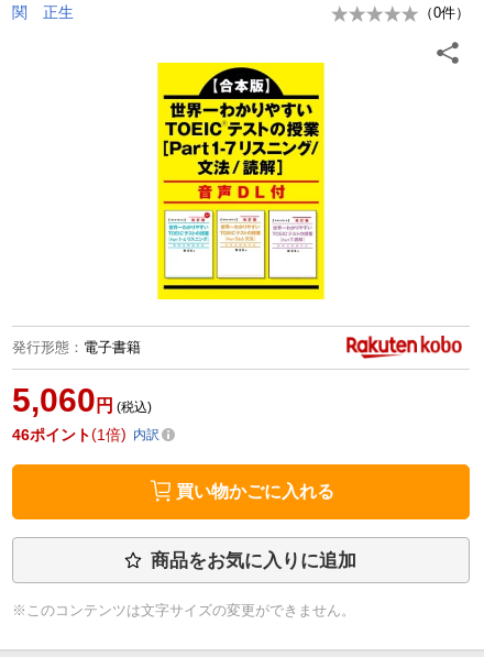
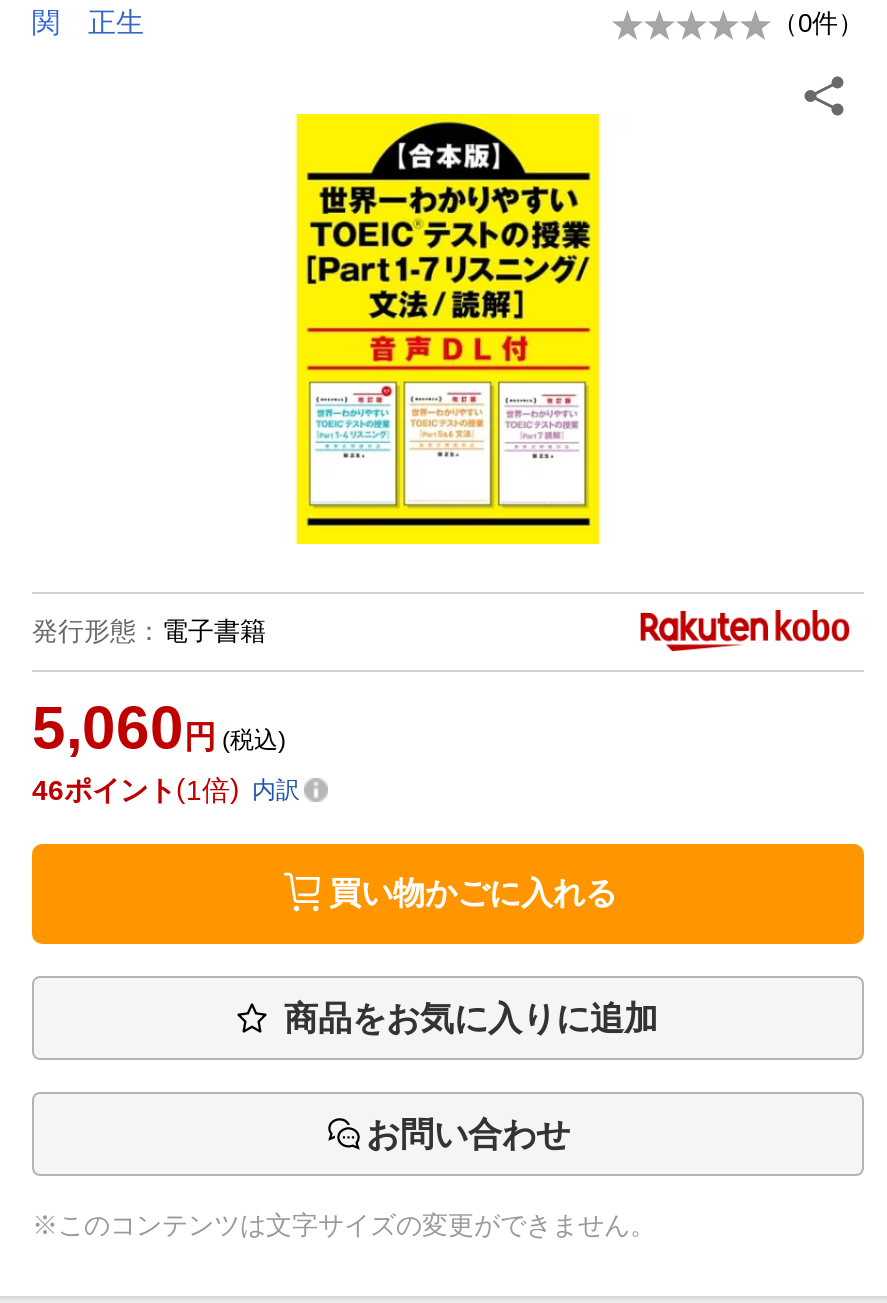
none -> [366,1116,570,1154] お問い合わせ

